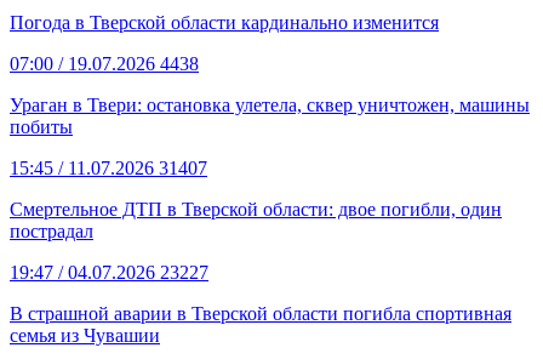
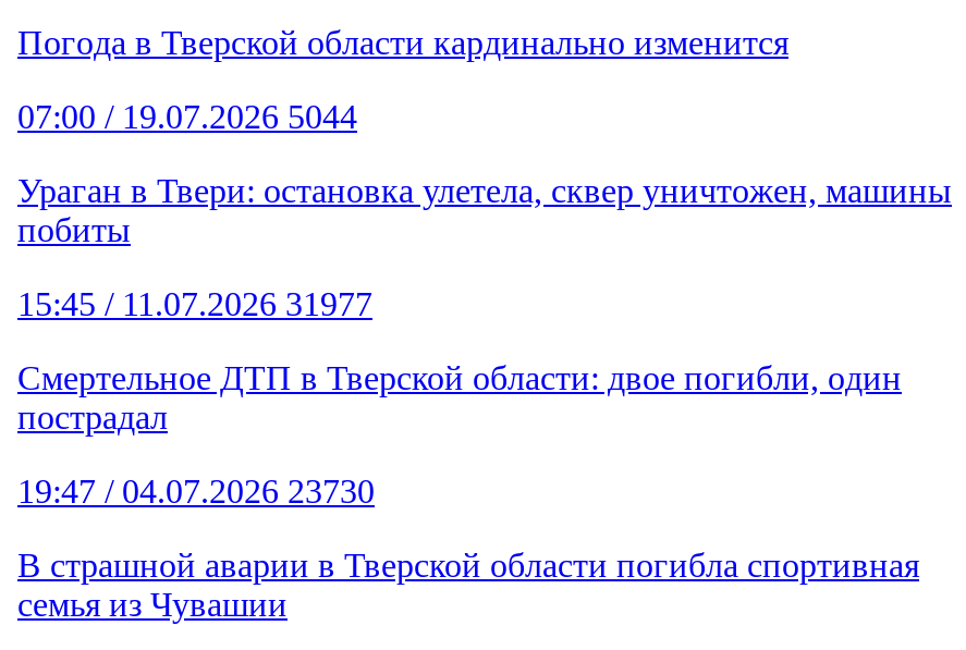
[10,53,199,73] 07:00 / 19.07.2026 4438 -> [17,97,357,134] 07:00 / 19.07.2026 5044
[10,157,207,178] 15:45 / 11.07.2026 31407 -> [17,284,372,321] 15:45 / 11.07.2026 31977
[10,261,208,282] 19:47 / 04.07.2026 23227 -> [17,471,375,508] 19:47 / 04.07.2026 23730

